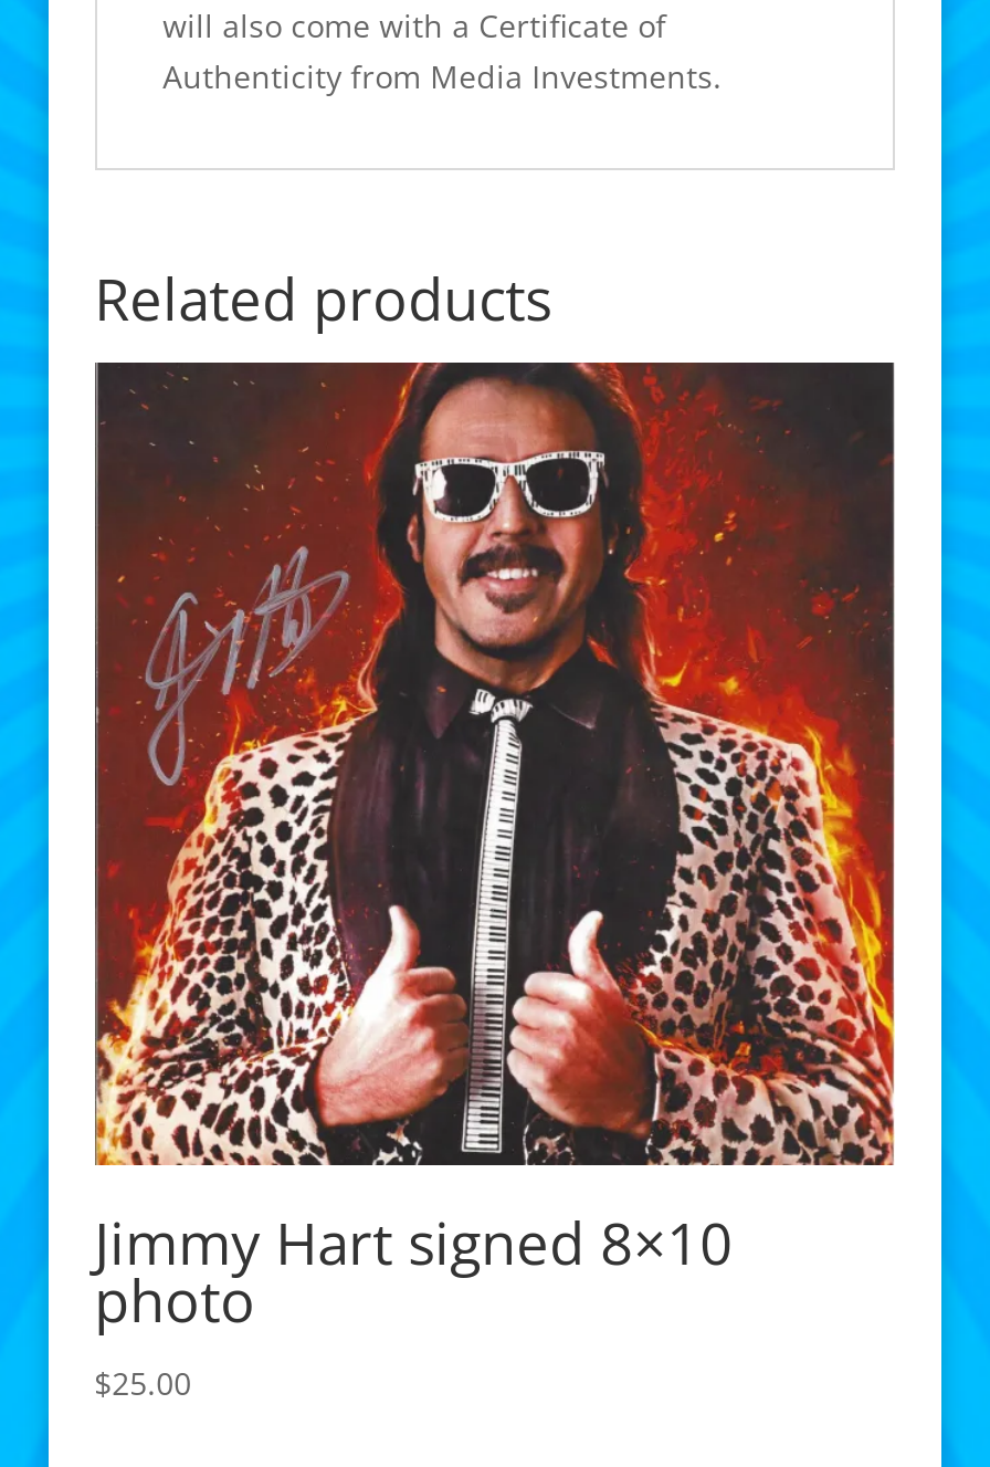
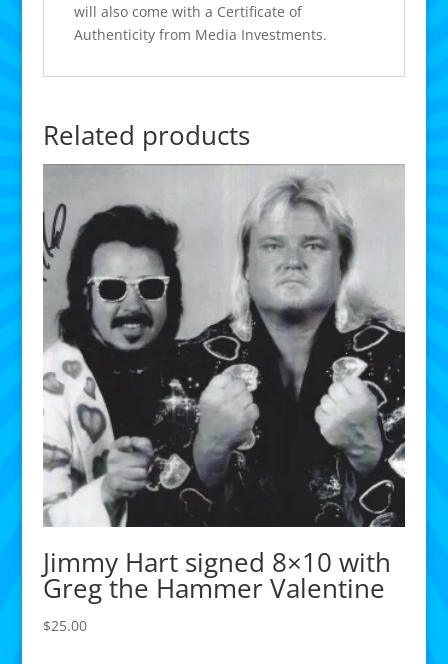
[93,360,895,1341] [image] | Jimmy Hart signed 8×10 | photo -> [43,164,406,606] [image] | Jimmy Hart signed 8×10 with | Greg the Hammer Valentine

